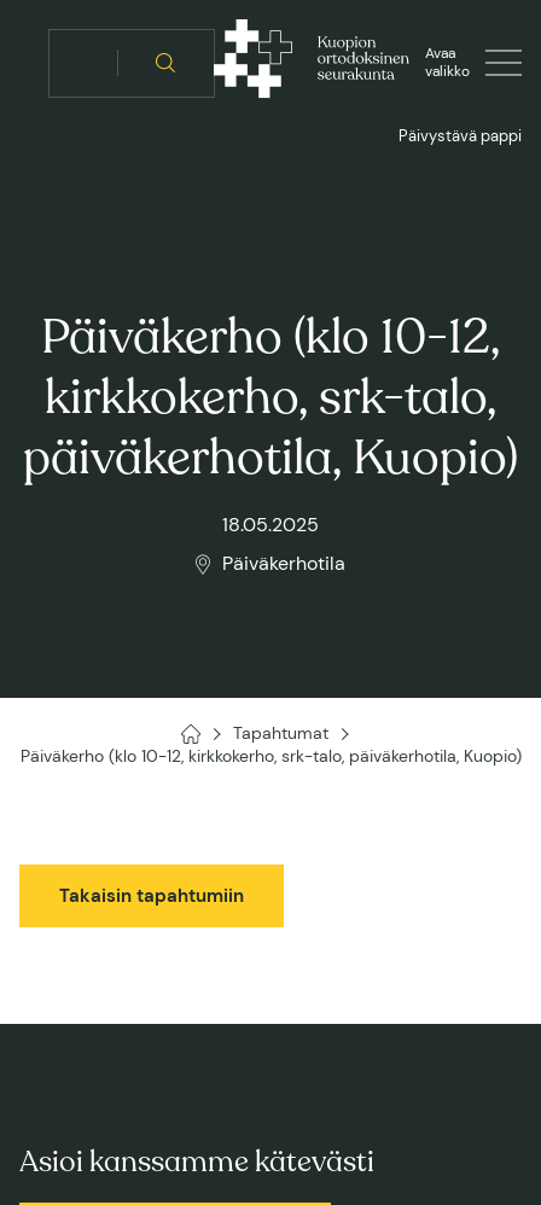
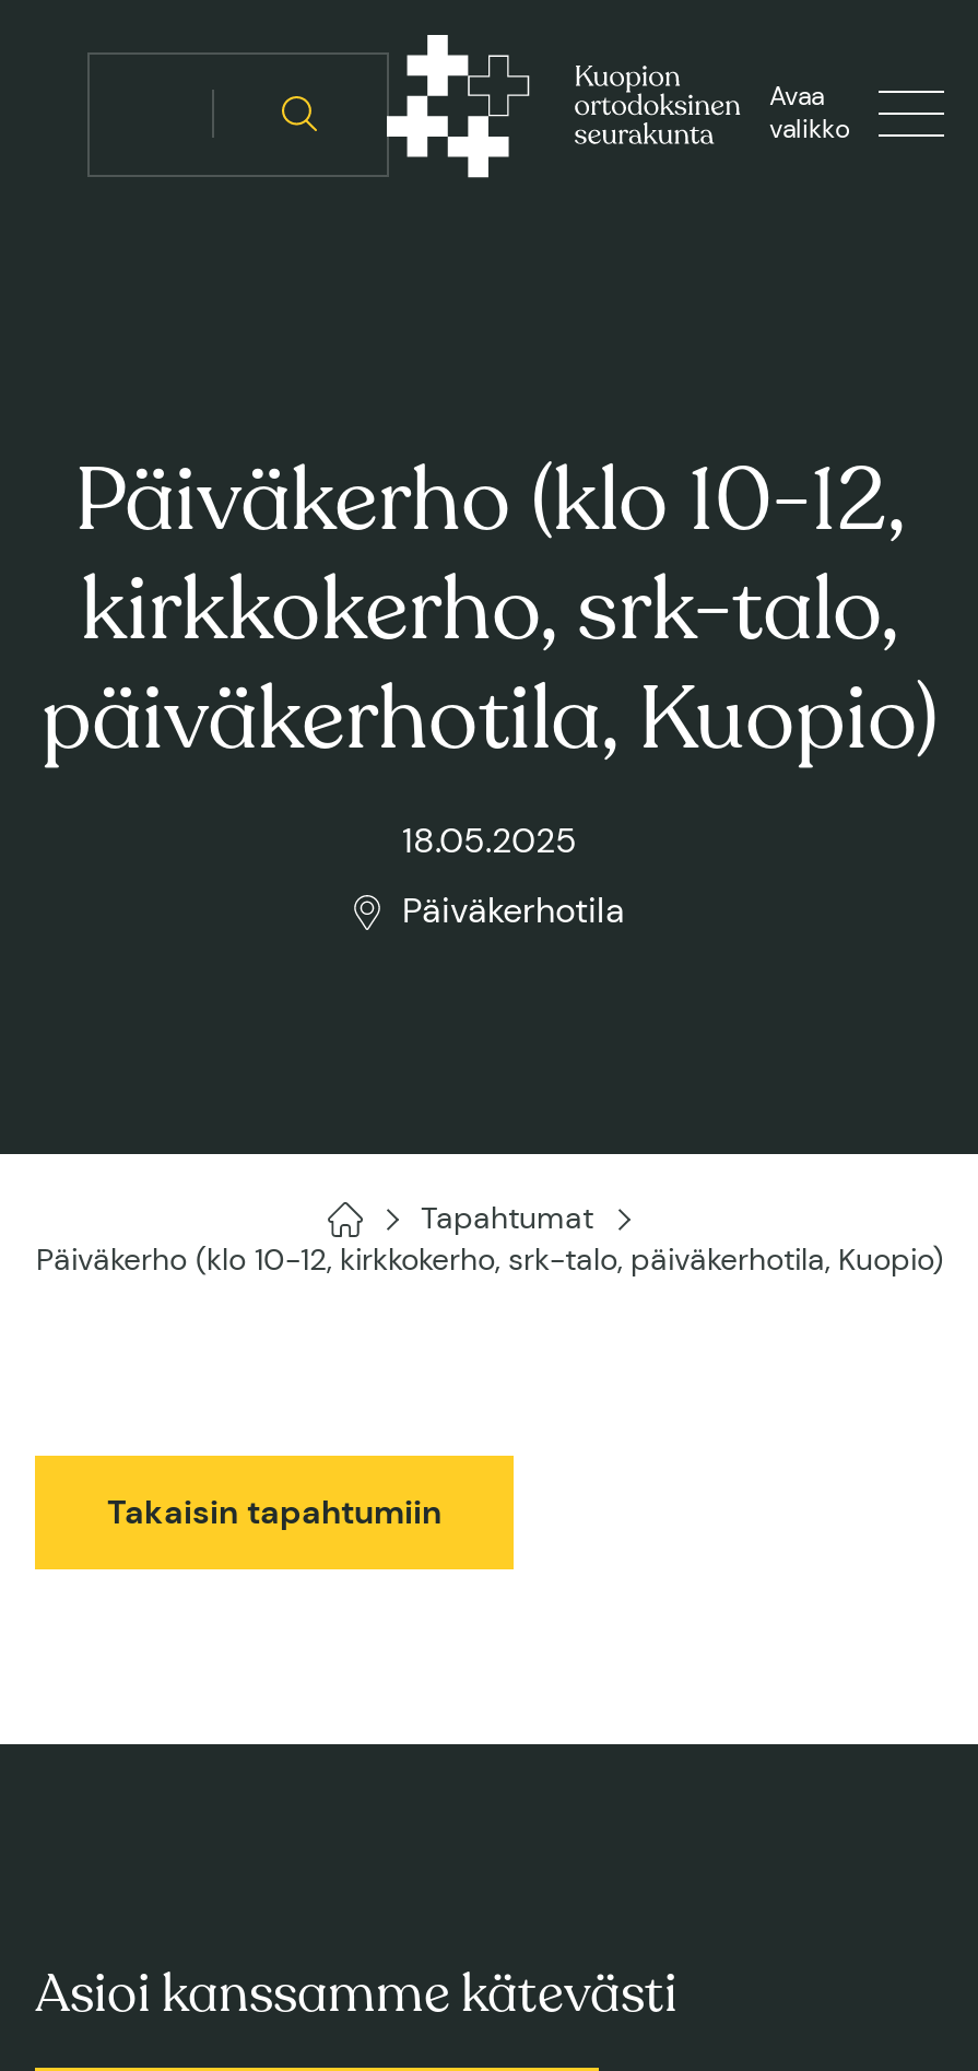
[399,126,522,146] Päivystävä pappi -> none

